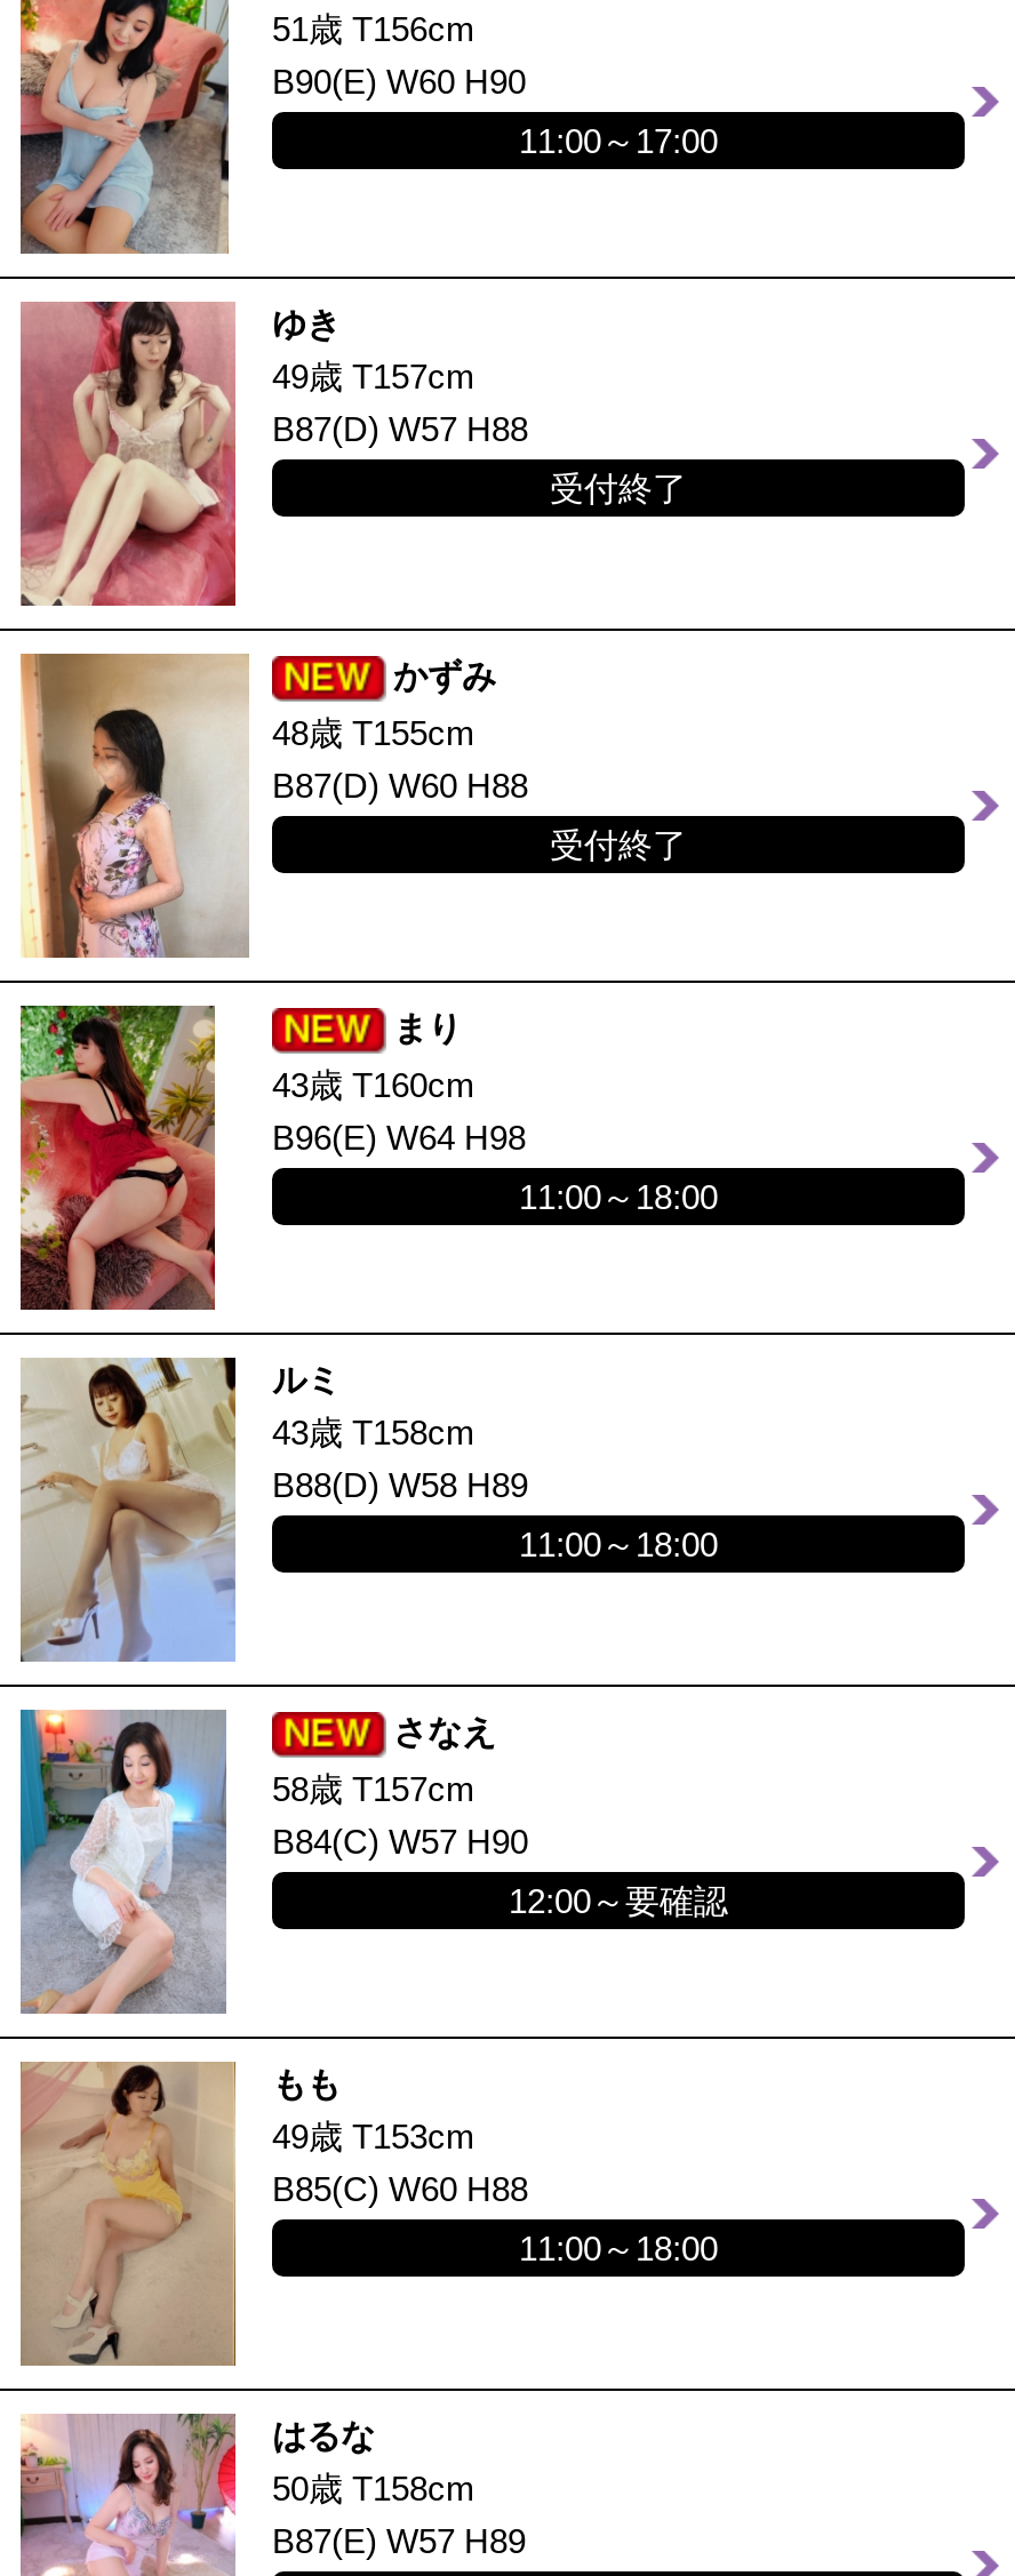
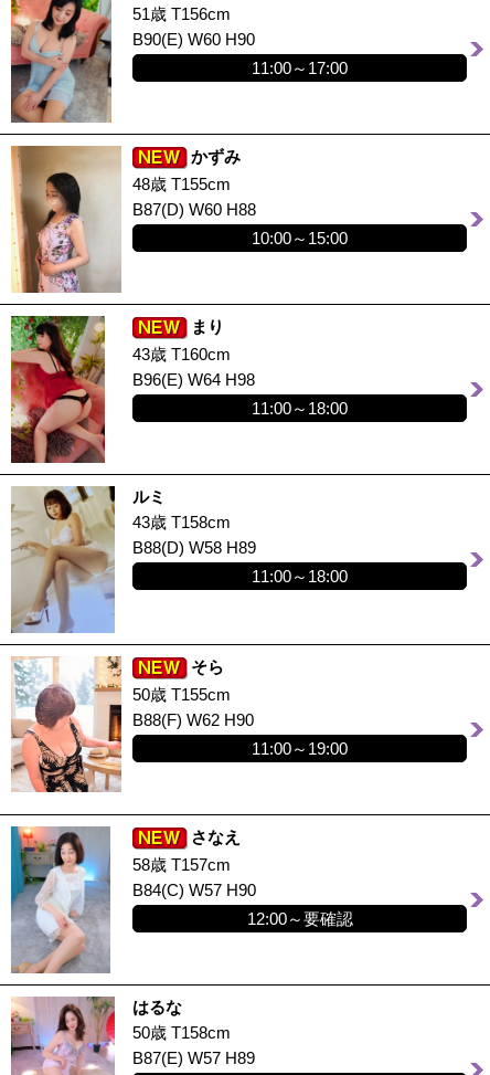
[18,299,687,606] [image] | ゆき | 49歳 T157cm | B87(D) W57 H88 | 受付終了 -> none
[550,825,687,864] 受付終了 -> [252,229,348,247] 10:00～15:00
none -> [11,655,348,803] [image] | そら | 50歳 T155cm | B88(F) W62 H90 | 11:00～19:00
[21,2062,718,2366] [image] | もも | 49歳 T153cm | B85(C) W60 H88 | 11:00～18:00 -> none

